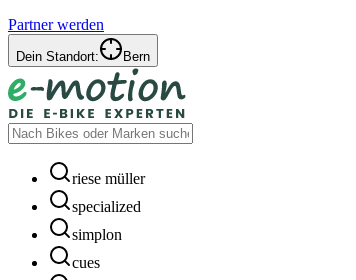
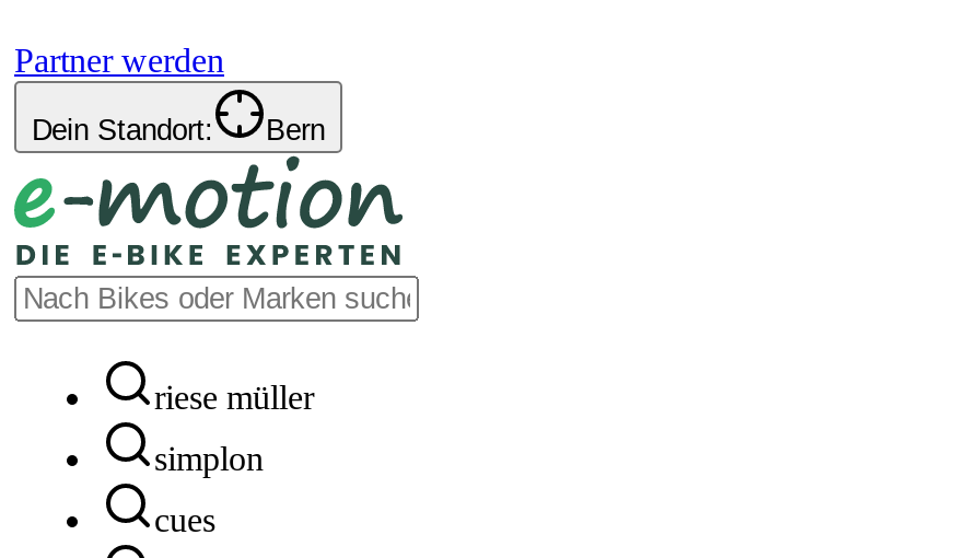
[72,198,141,215] specialized -> none

